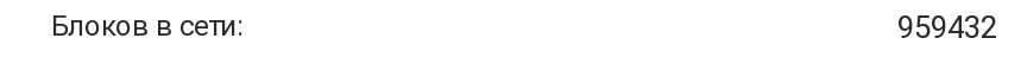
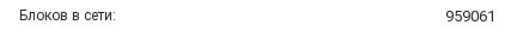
[897,10,997,46] 959432 -> [445,8,495,26] 959061

